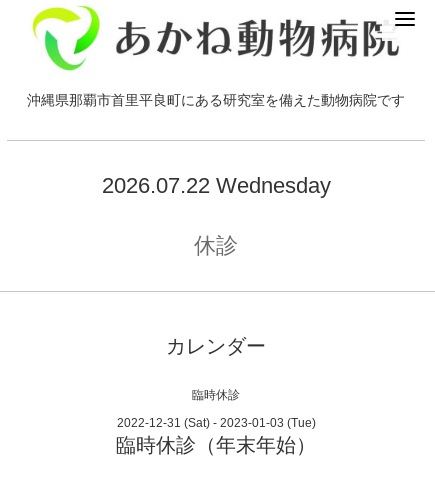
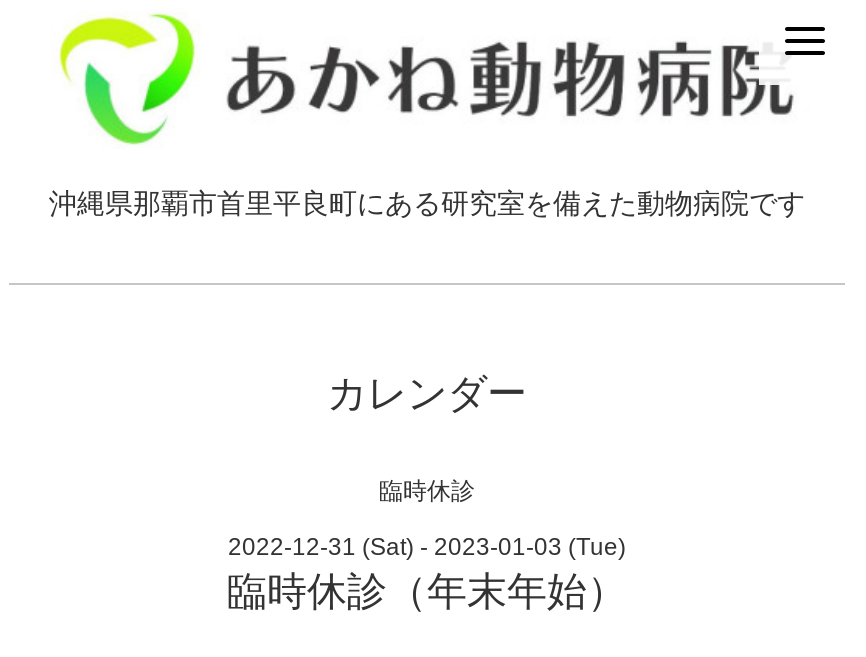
[101,173,330,258] 2026.07.22 Wednesday | 休診 -> none

